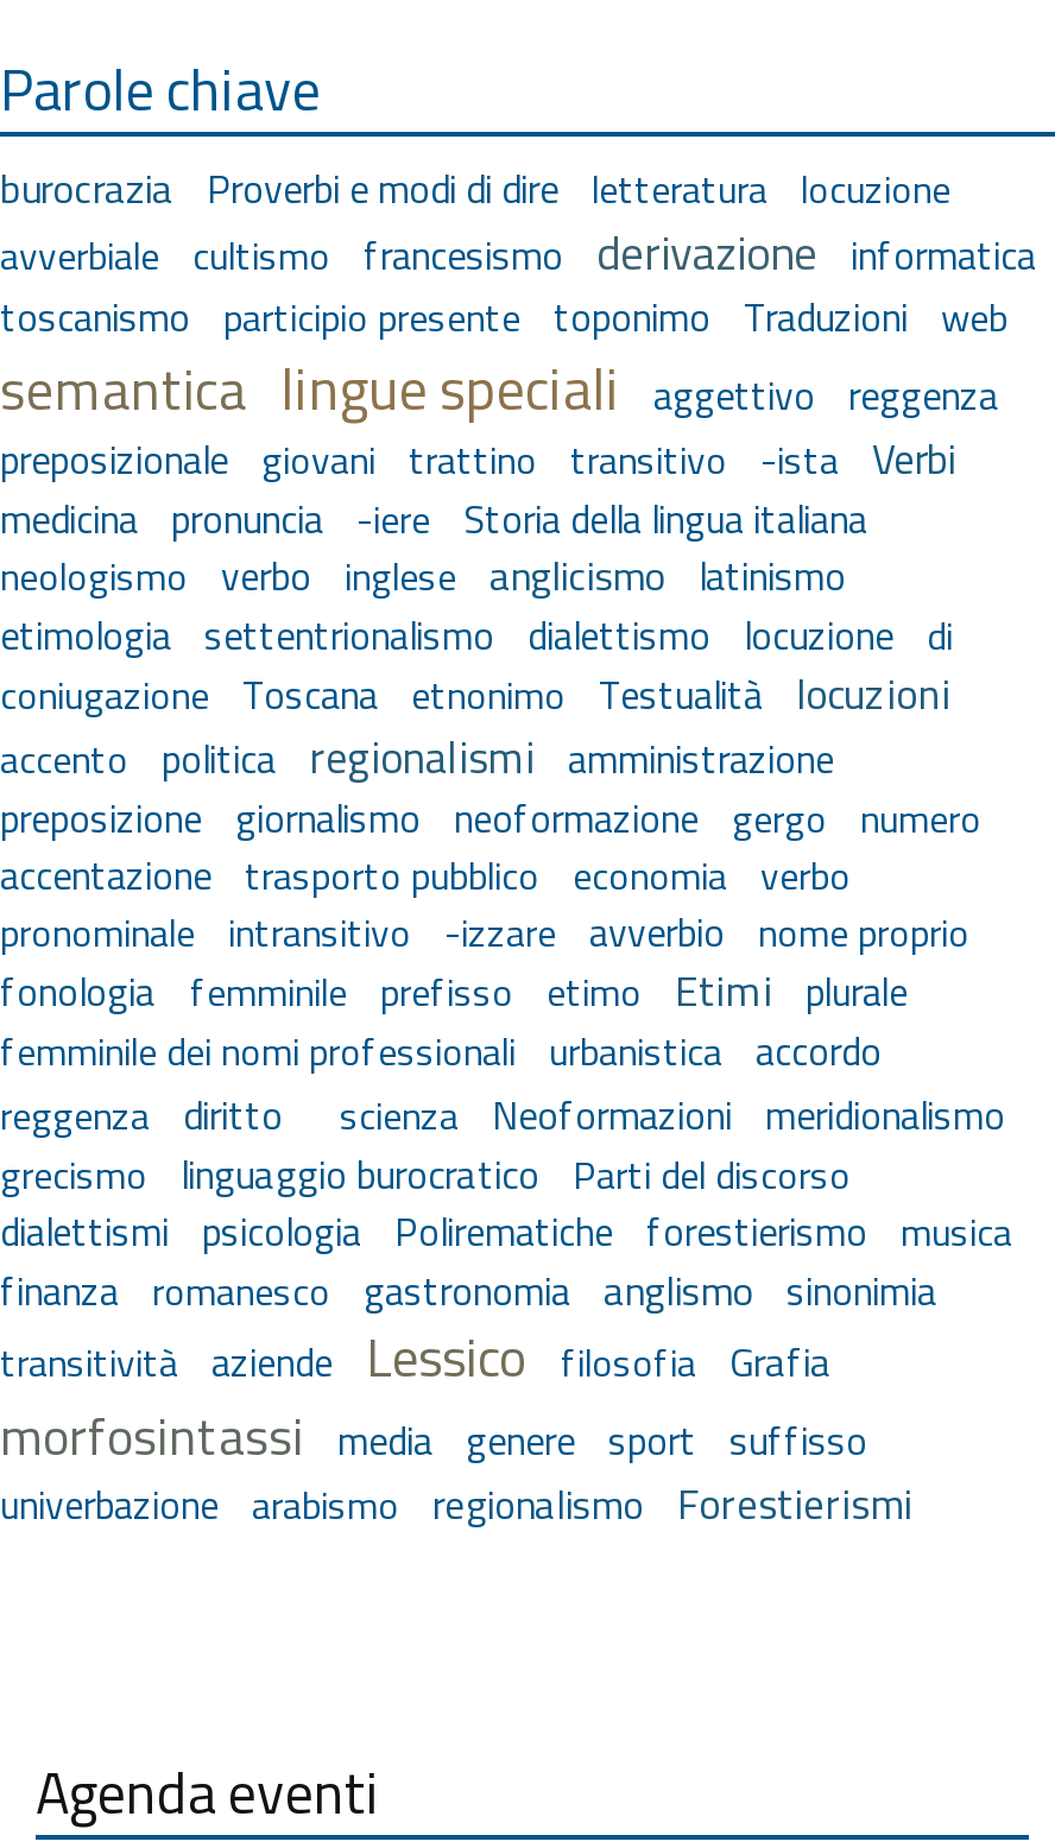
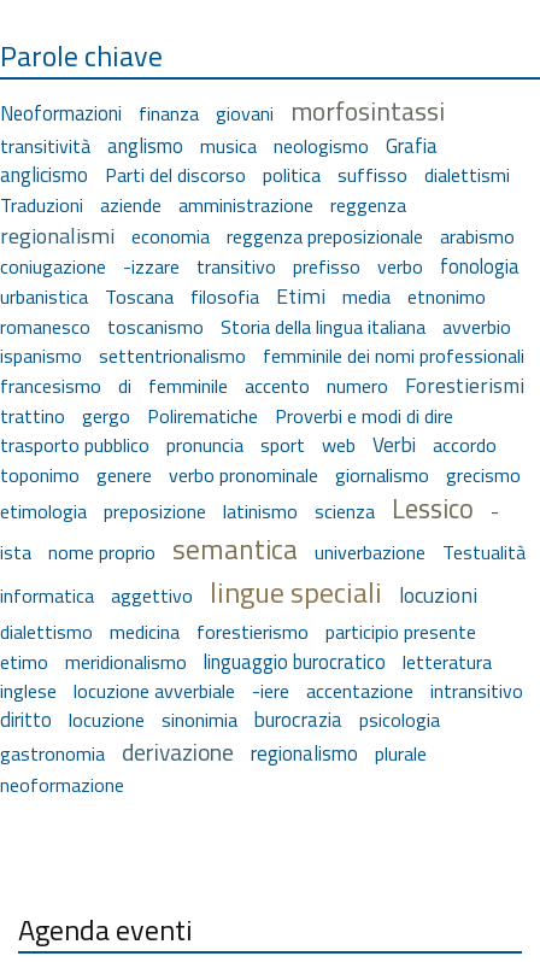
[0,159,1036,1537] burocrazia Proverbi e modi di dire letteratura locuzione | avverbiale cultismo francesismo derivazione informatica | toscanismo participio presente toponimo Traduzioni web | semantica lingue speciali aggettivo reggenza | preposizionale giovani trattino transitivo -ista Verbi | medicina pronuncia -iere Storia della lingua italiana | neologismo verbo inglese anglicismo latinismo | etimologia settentrionalismo dialettismo locuzione di | coniugazione Toscana etnonimo Testualità locuzioni | accento politica regionalismi amministrazione | preposizione giornalismo neoformazione gergo numero | accentazione trasporto pubblico economia verbo | pronominale intransitivo -izzare avverbio nome proprio | fonologia femminile prefisso etimo Etimi plurale | femminile dei nomi professionali urbanistica accordo | reggenza diritto | scienza Neoformazioni meridionalismo | grecismo linguaggio burocratico Parti del discorso | dialettismi psicologia Polirematiche forestierismo musica | finanza romanesco gastronomia anglismo sinonimia | transitività aziende Lessico filosofia Grafia | morfosintassi media genere sport suffisso | univerbazione arabismo regionalismo Forestierismi -> [0,92,526,800] Neoformazioni finanza giovani morfosintassi | transitività anglismo musica neologismo Grafia | anglicismo Parti del discorso politica suffisso dialettismi | Traduzioni aziende amministrazione reggenza | regionalismi economia reggenza preposizionale arabismo | coniugazione -izzare transitivo prefisso verbo fonologia | urbanistica Toscana filosofia Etimi media etnonimo | romanesco toscanismo Storia della lingua italiana avverbio | ispanismo settentrionalismo femminile dei nomi professionali | francesismo di femminile accento numero Forestierismi | trattino gergo Polirematiche Proverbi e modi di dire | trasporto pubblico pronuncia sport web Verbi accordo | toponimo genere verbo pronominale giornalismo grecismo | etimologia preposizione latinismo scienza Lessico - | ista nome proprio semantica univerbazione Testualità | informatica aggettivo lingue speciali locuzioni | dialettismo medicina forestierismo participio presente | etimo meridionalismo linguaggio burocratico letteratura | inglese locuzione avverbiale -iere accentazione intransitivo | diritto locuzione sinonimia burocrazia psicologia | gastronomia derivazione regionalismo plurale | neoformazione

